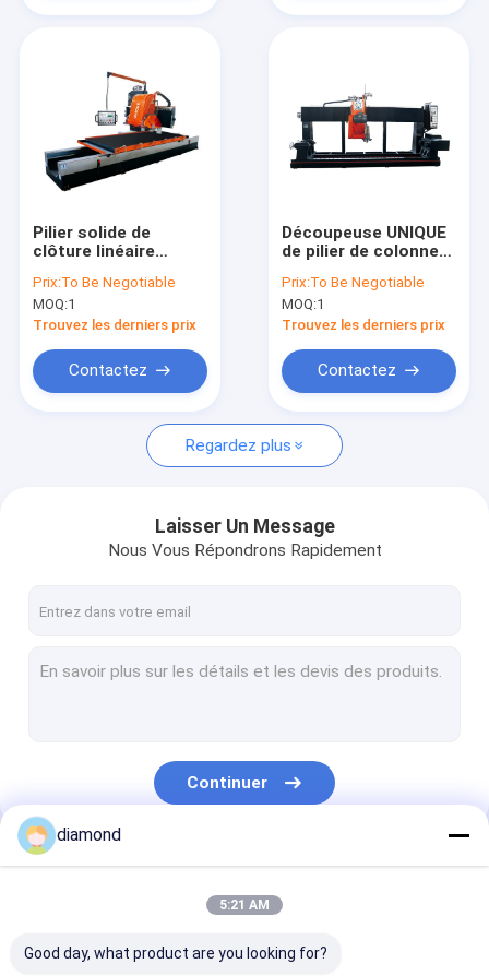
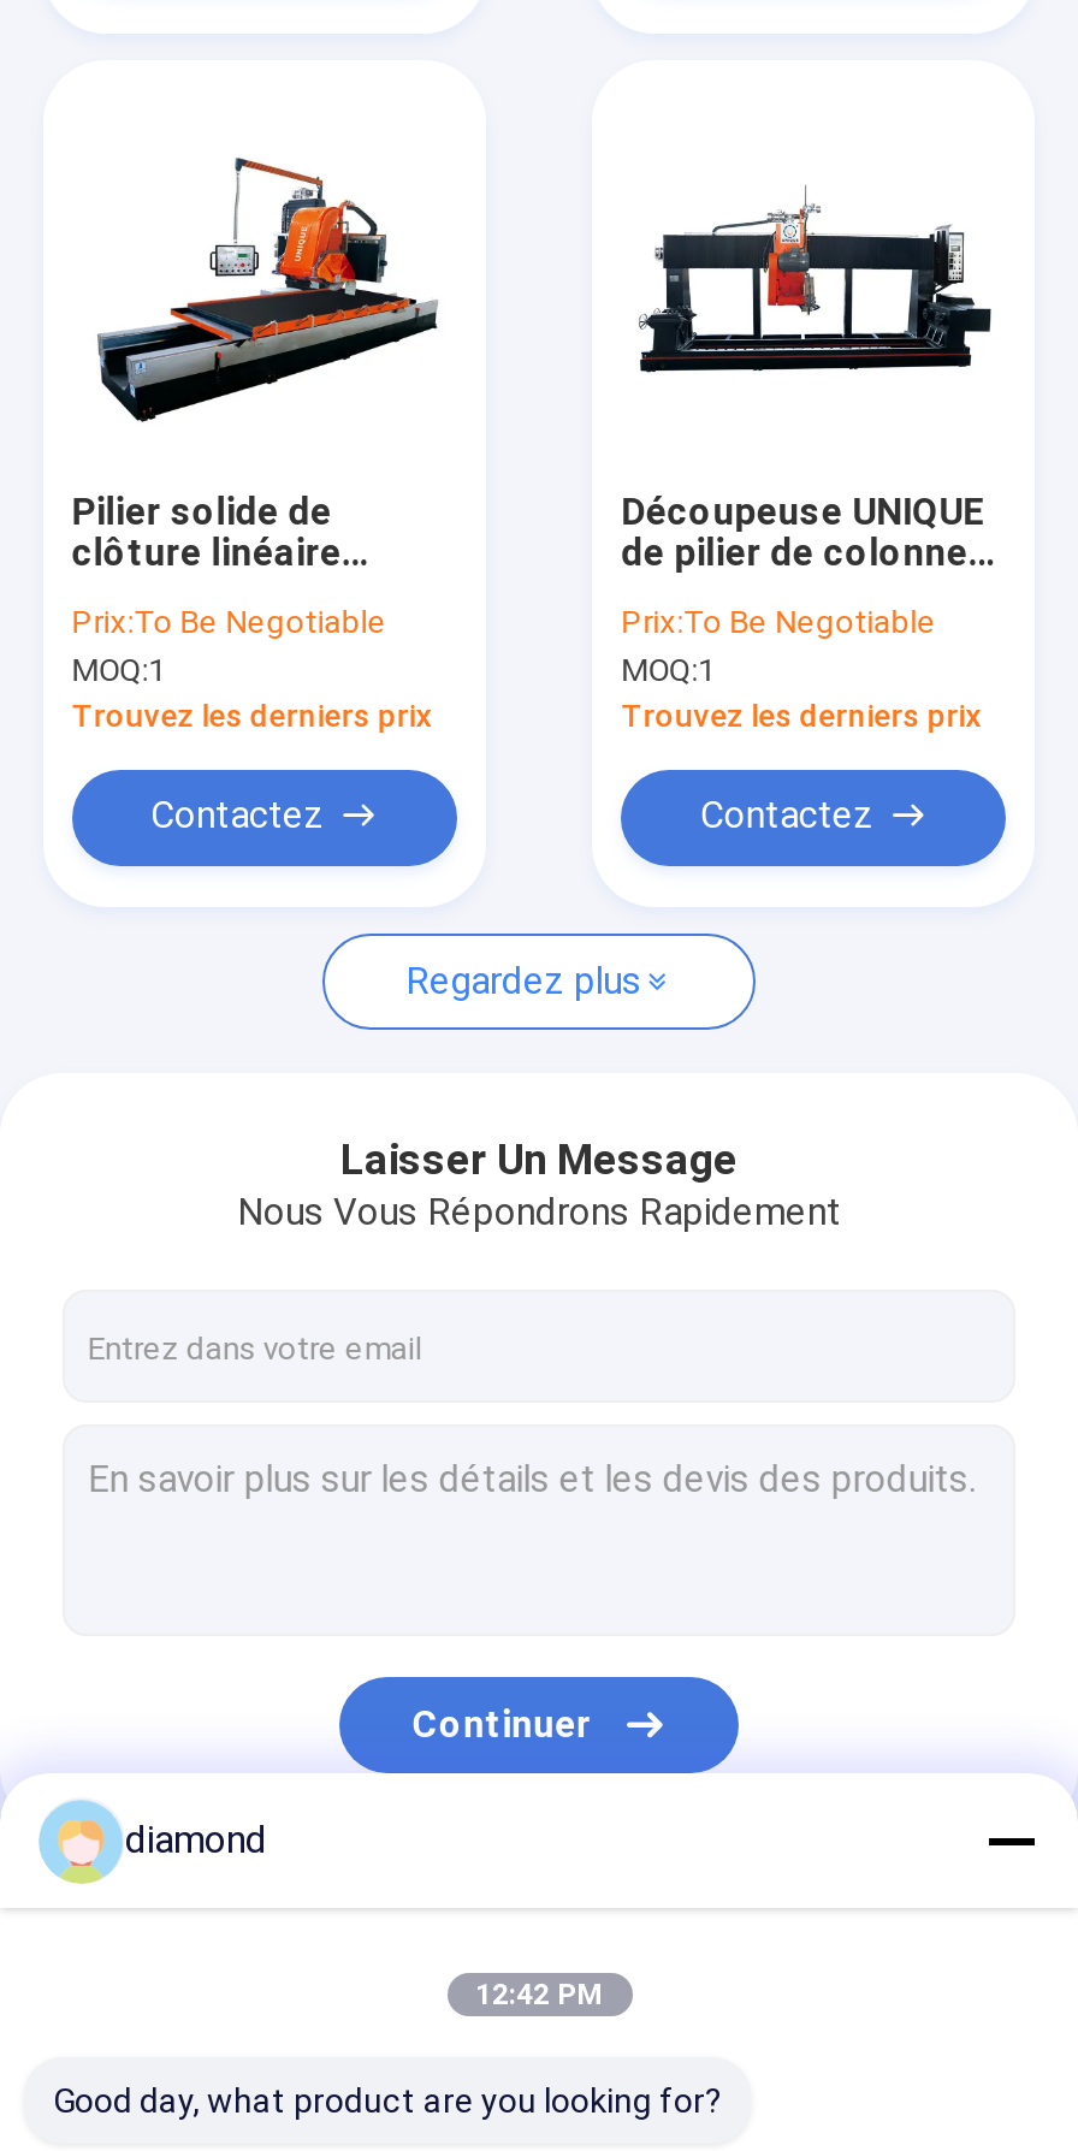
[219,897,270,913] 5:21 AM -> [475,1978,603,2011] 12:42 PM

